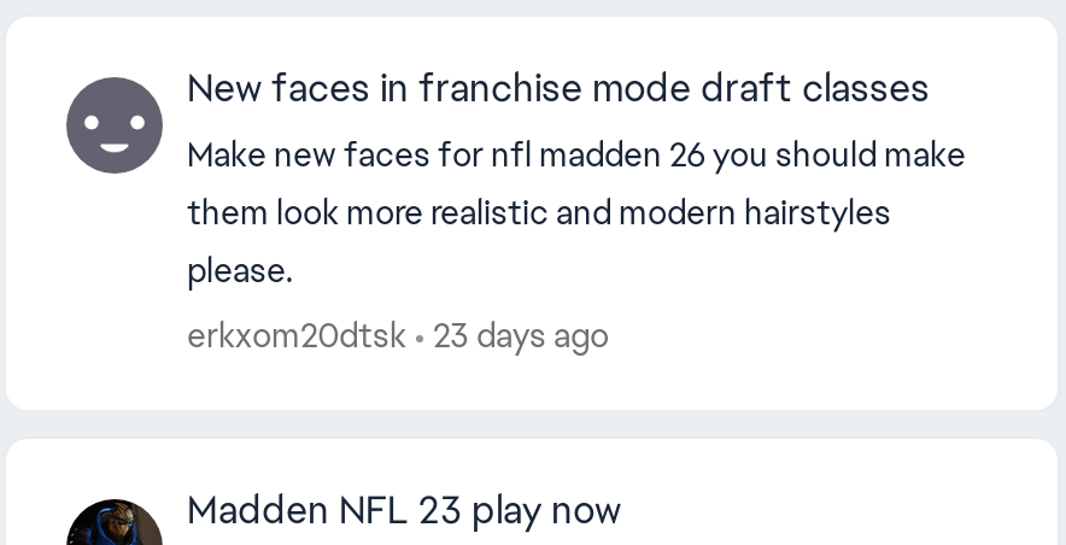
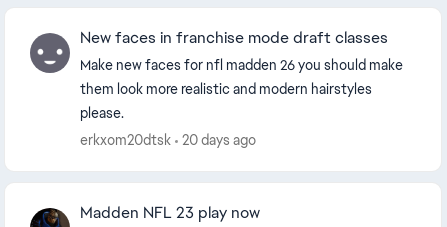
[187,313,609,357] erkxom20dtsk 23 days ago -> [80,131,256,149] erkxom20dtsk 20 days ago

